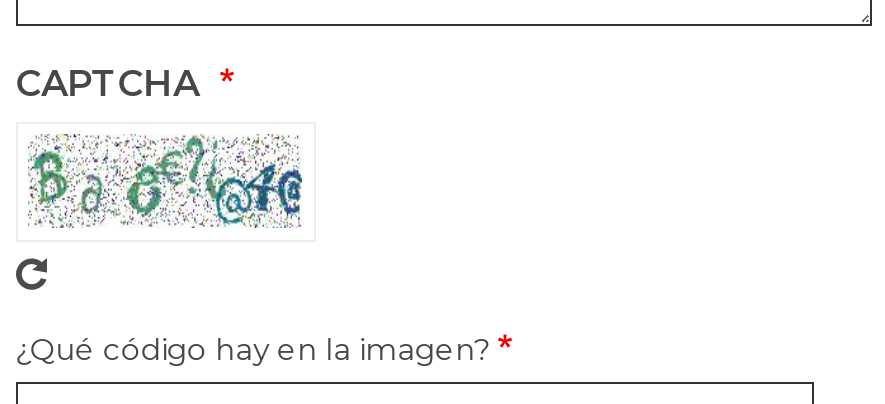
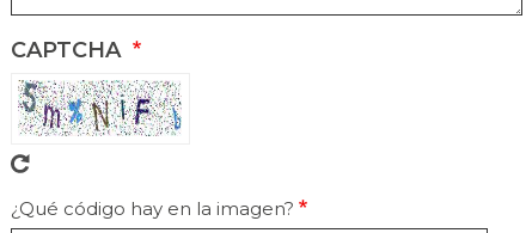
[28,134,304,228] [image] -> [18,79,182,137] [image]

